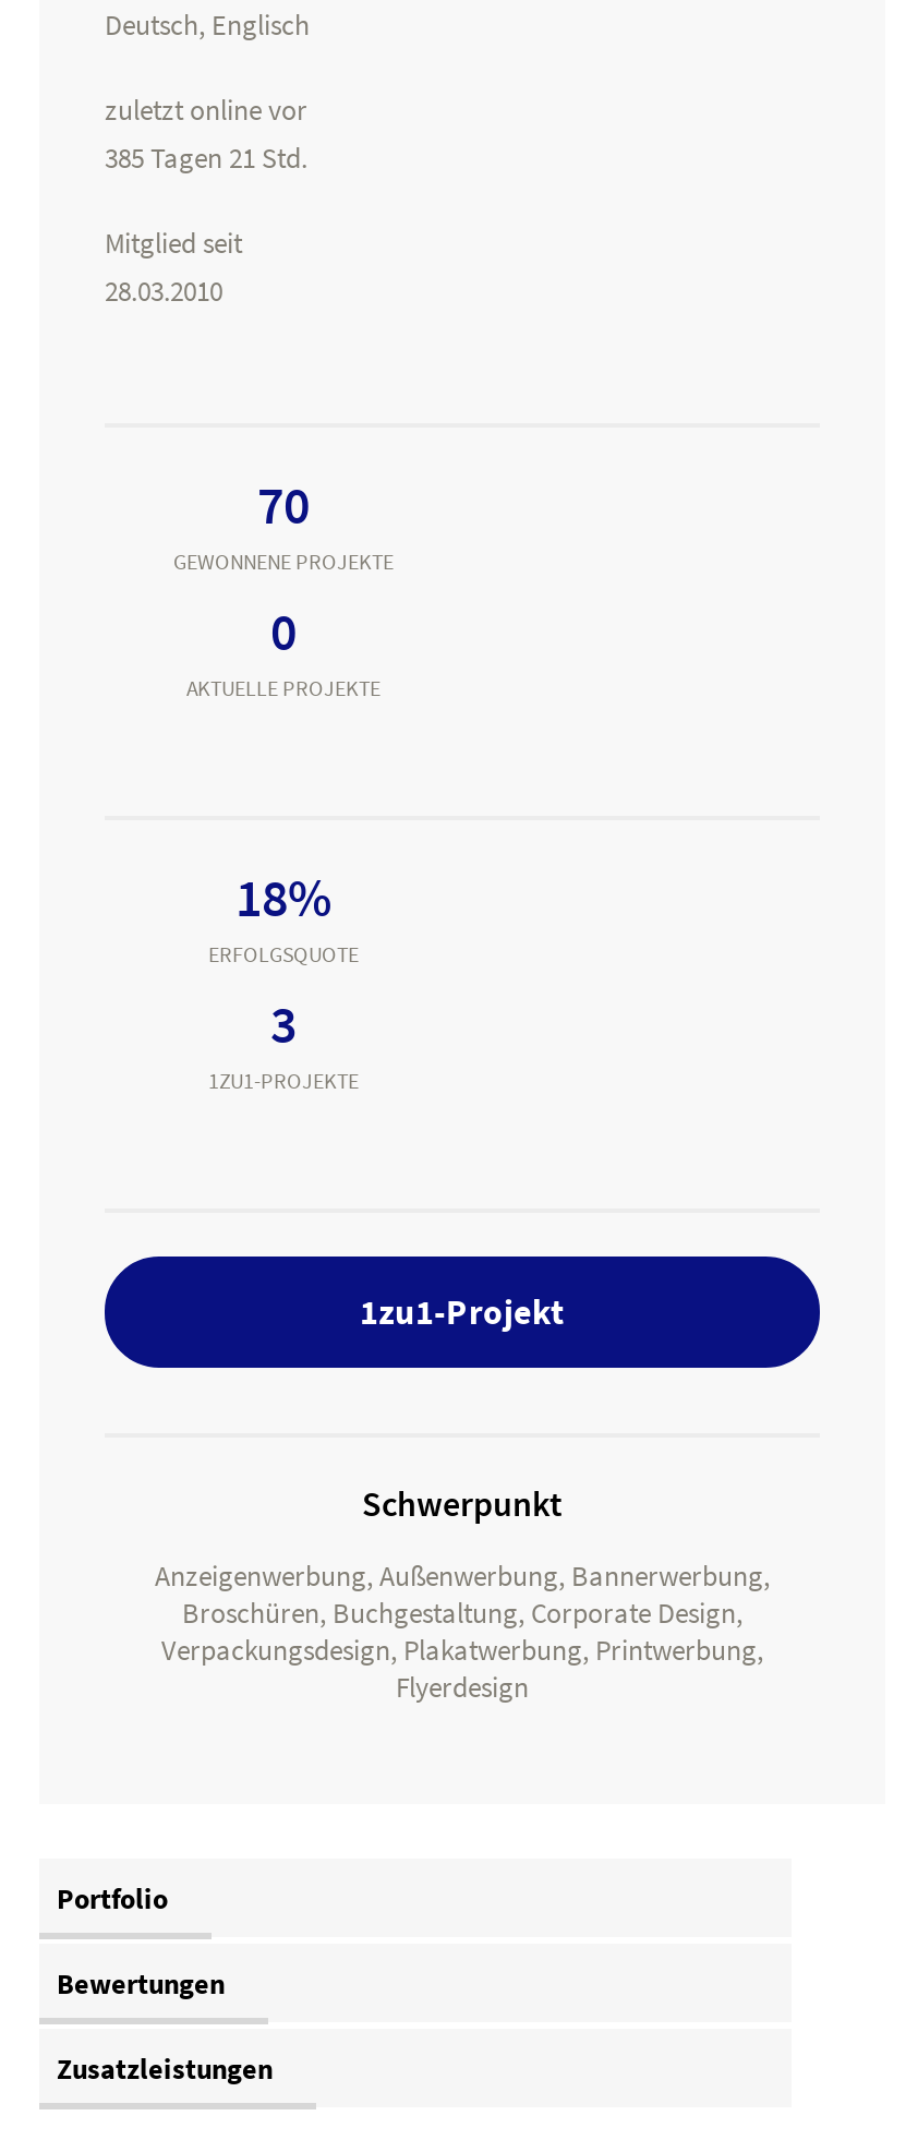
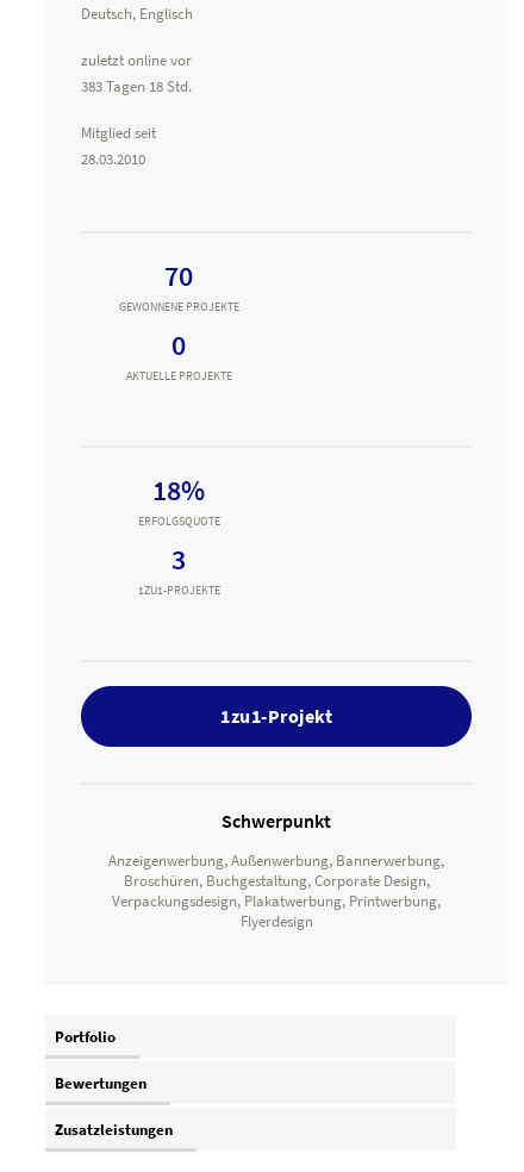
[105,140,307,177] 385 Tagen 21 Std. -> [81,76,192,96] 383 Tagen 18 Std.

